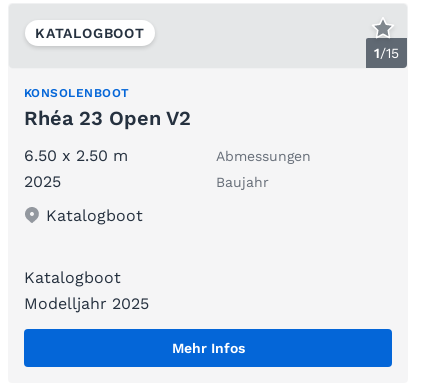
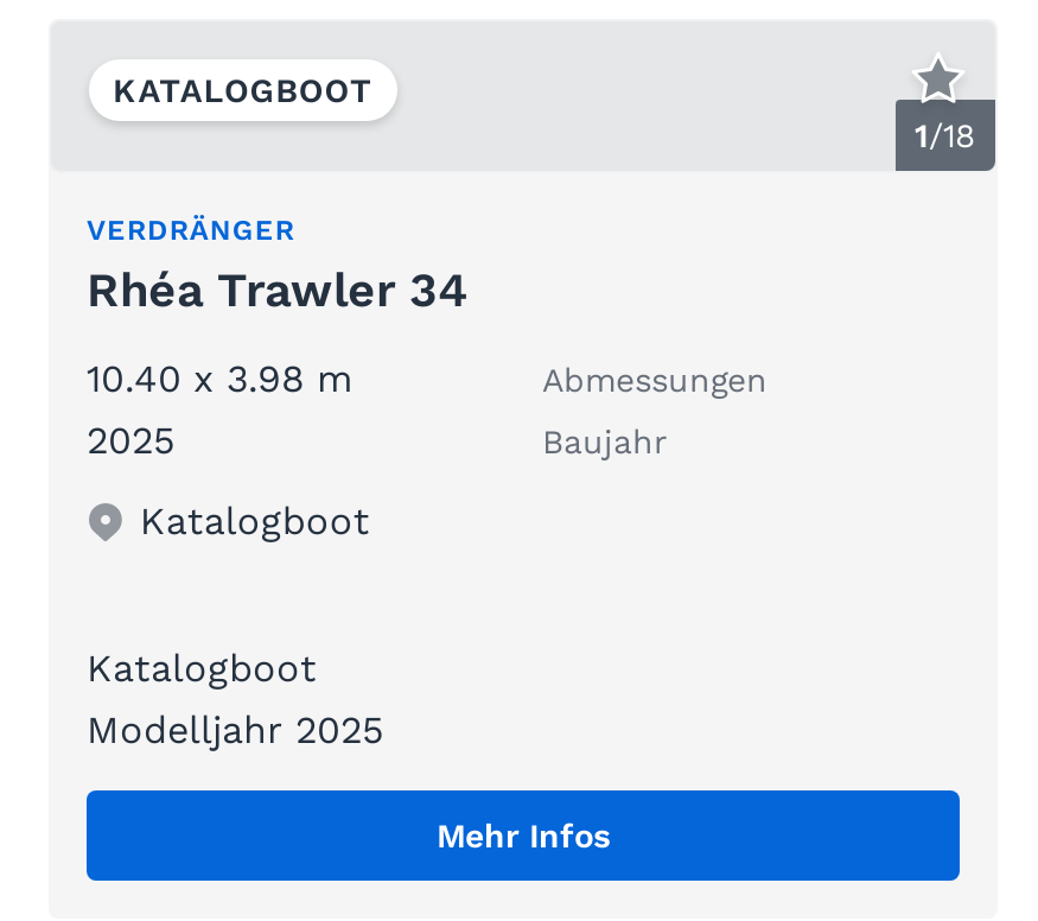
[374,45,399,61] 1/15 -> [915,117,976,155] 1/18
[24,86,191,130] KONSOLENBOOT | Rhéa 23 Open V2 -> [87,214,469,319] VERDRÄNGER | Rhéa Trawler 34
[24,146,128,165] 6.50 x 2.50 m -> [87,357,352,402] 10.40 x 3.98 m

